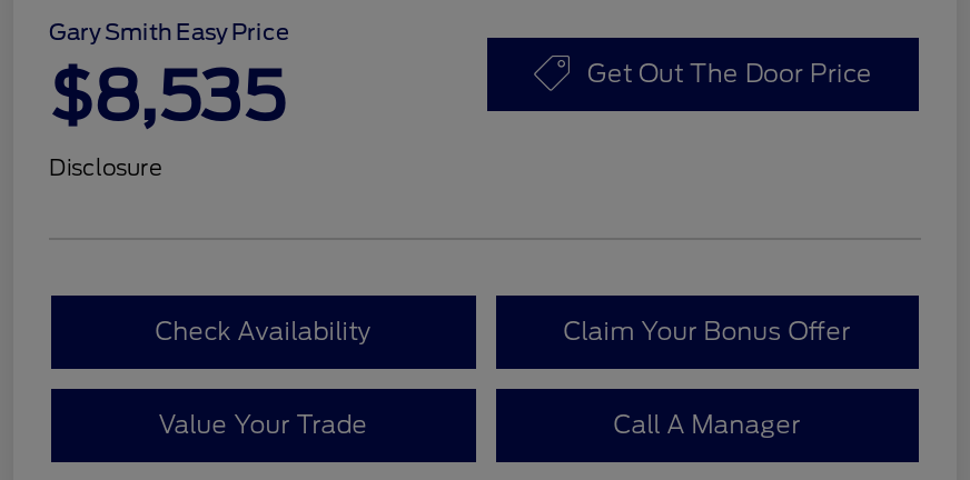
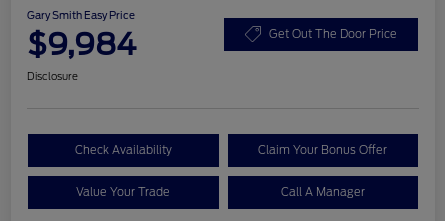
[49,56,285,136] $8,535 -> [27,26,136,62] $9,984

